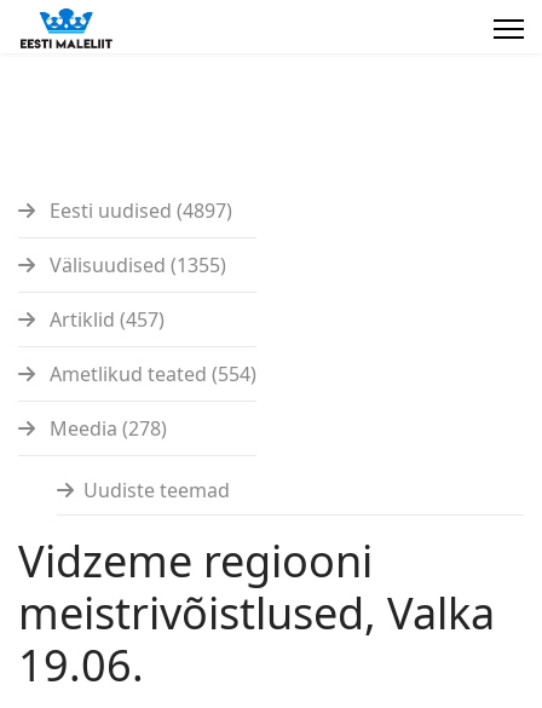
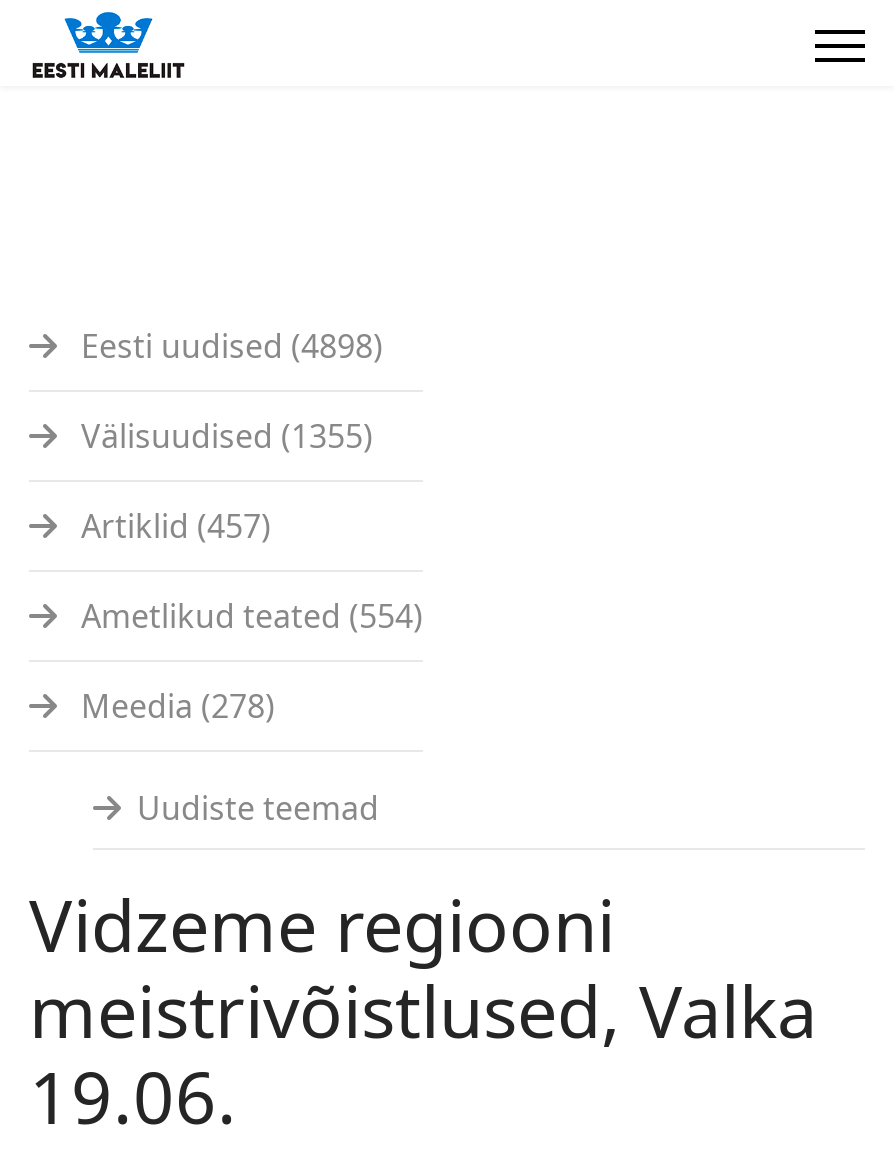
[45,197,232,224] Eesti uudised (4897) -> [73,324,383,368] Eesti uudised (4898)

